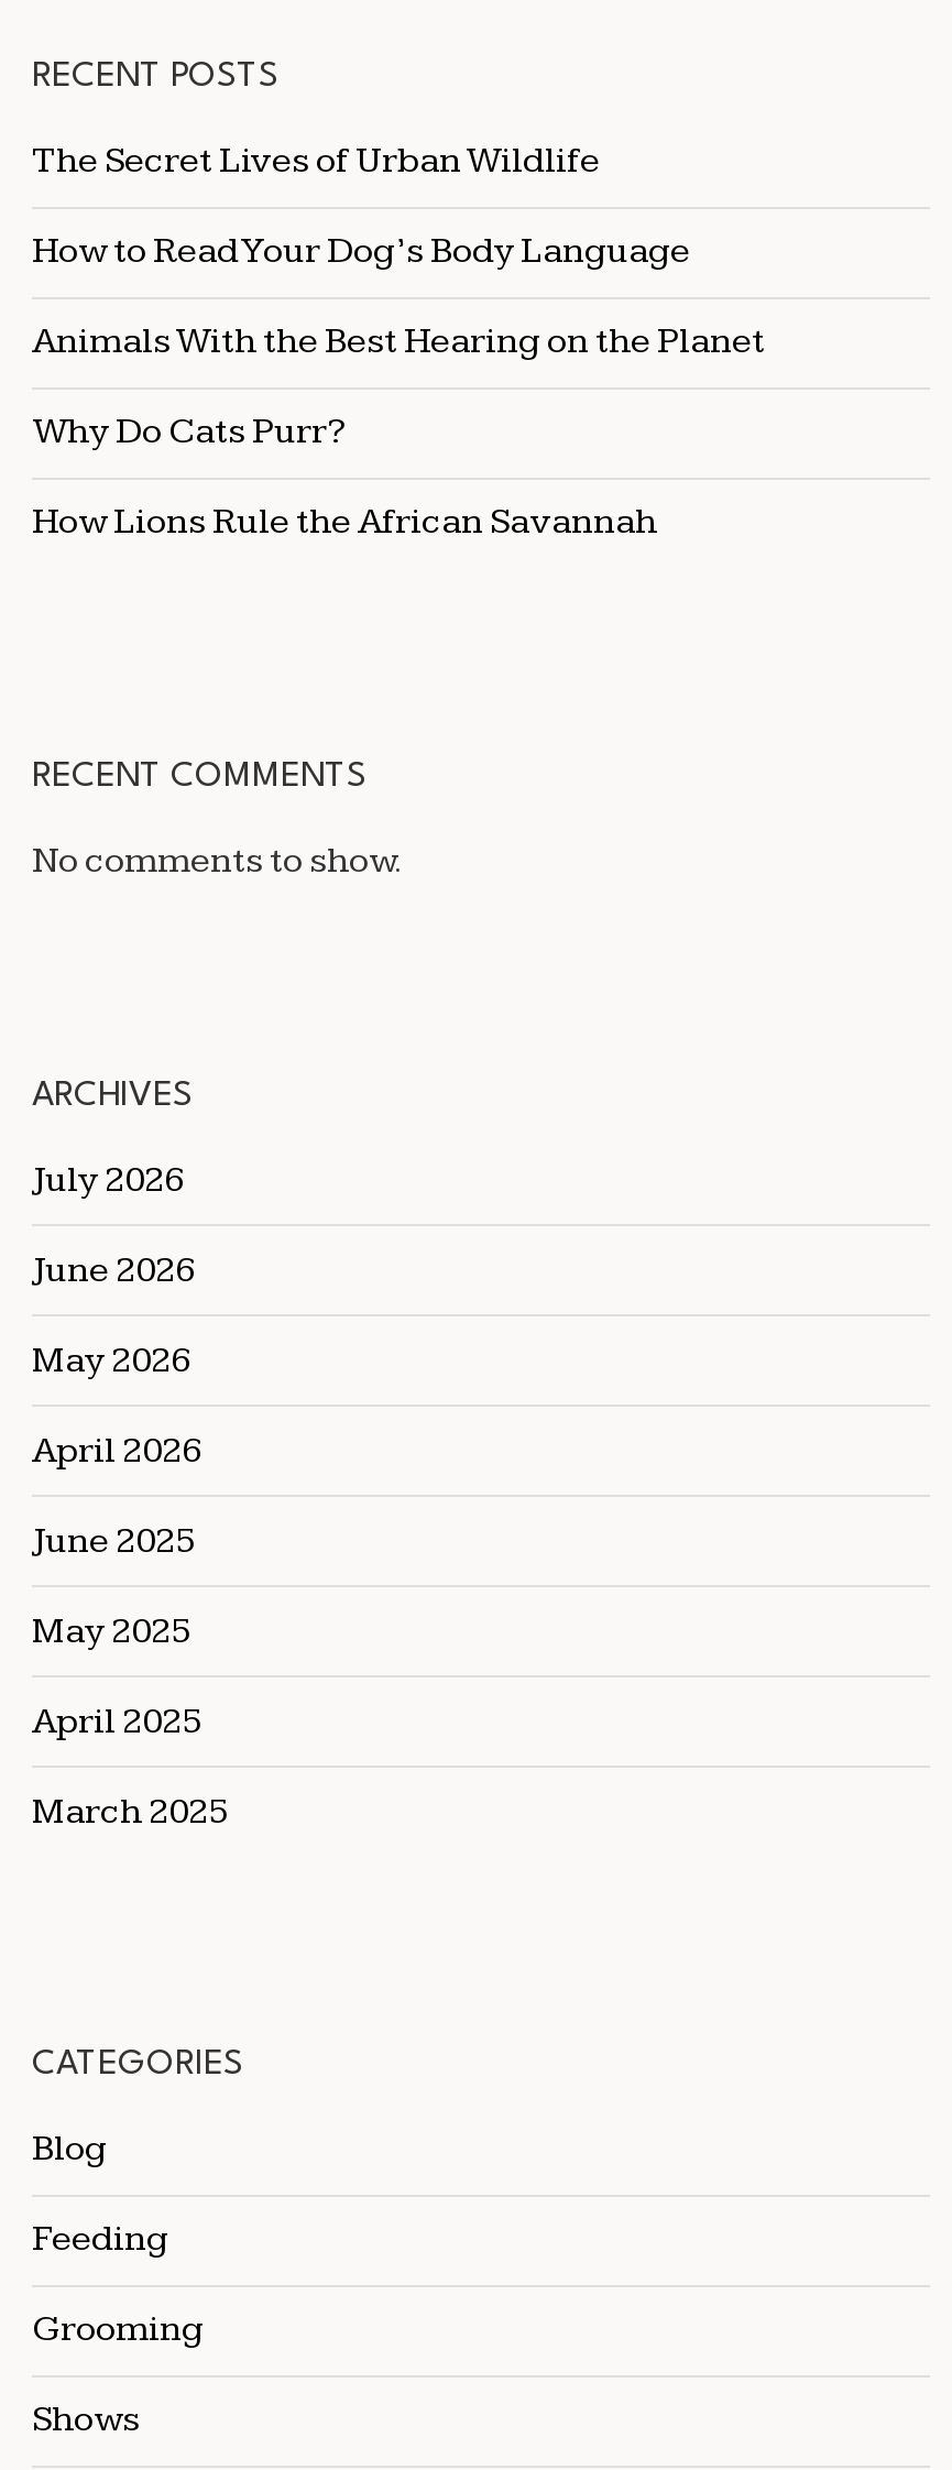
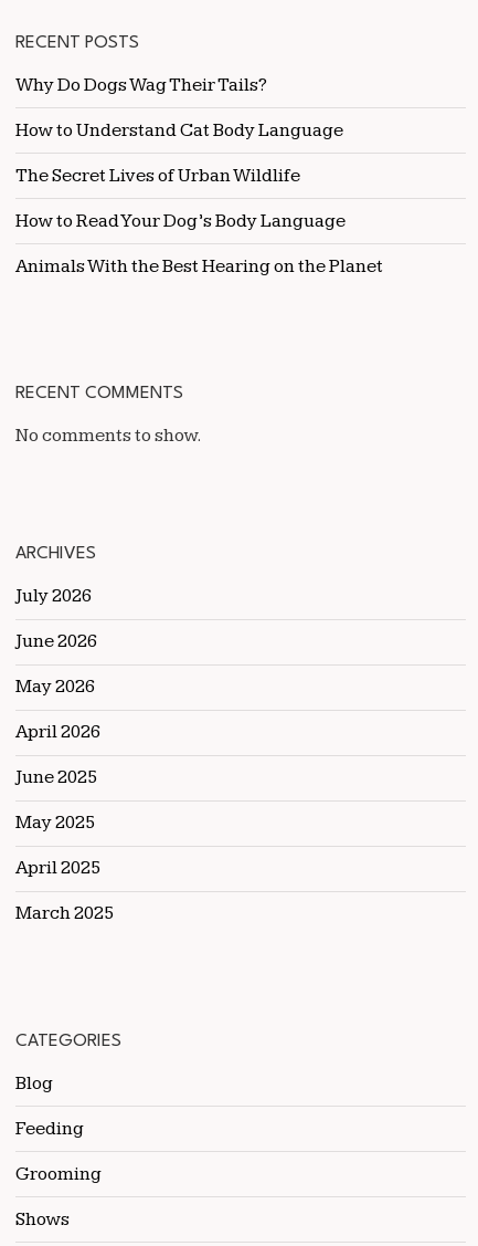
none -> [15,74,343,141] Why Do Dogs Wag Their Tails? | How to Understand Cat Body Language
moved [32,138,765,363] -> [15,165,383,277]: The Secret Lives of Urban Wildlife | How to Read Your Dog’s Body Language | Animals With the Best Hearing on the Planet
[32,409,657,544] Why Do Cats Purr? | How Lions Rule the African Savannah -> none

